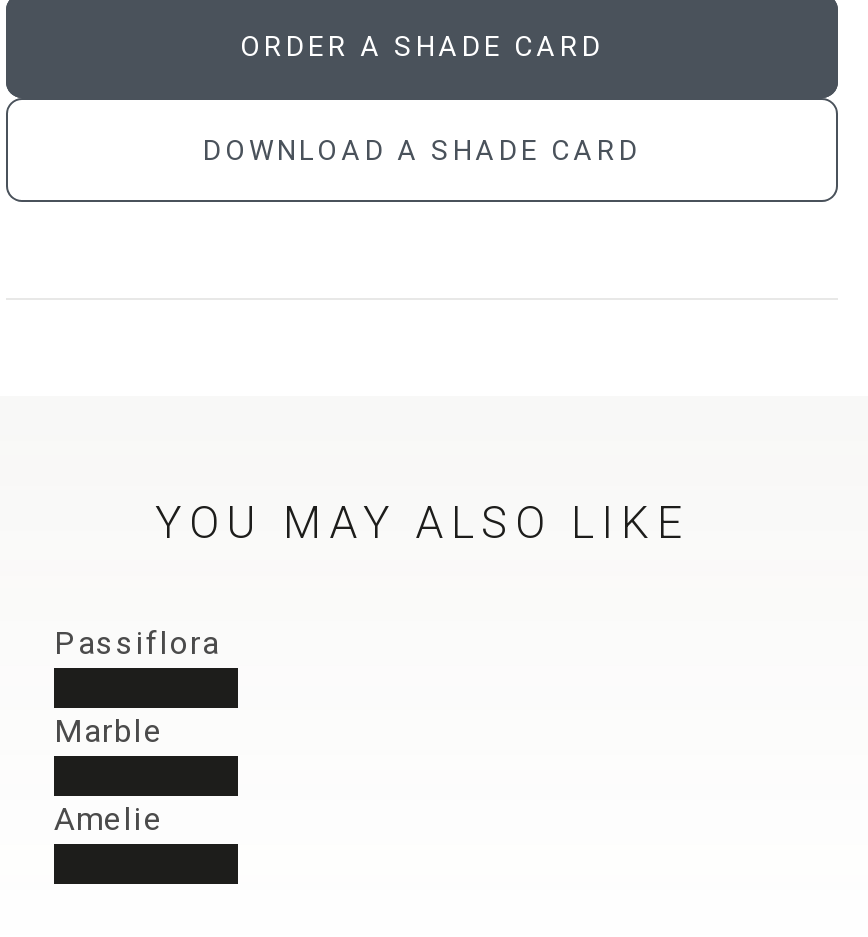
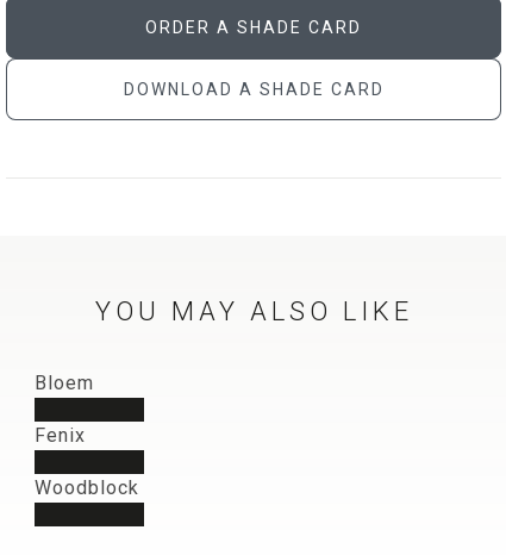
[54,624,220,662] Passiflora -> [35,372,94,394] Bloem
[54,712,164,750] Marble -> [35,424,86,447] Fenix
[54,800,164,838] Amelie -> [35,476,139,499] Woodblock

